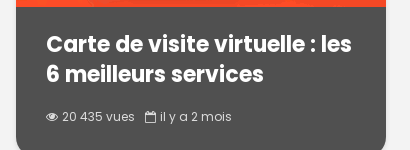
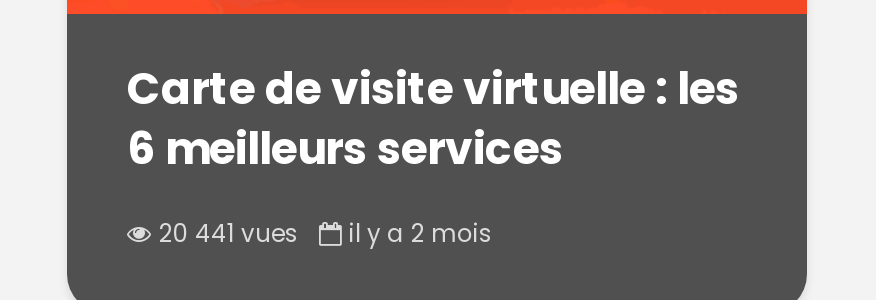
[62,108,232,125] 20 435 vues il y a 2 mois -> [159,215,493,249] 20 441 vues il y a 2 mois

